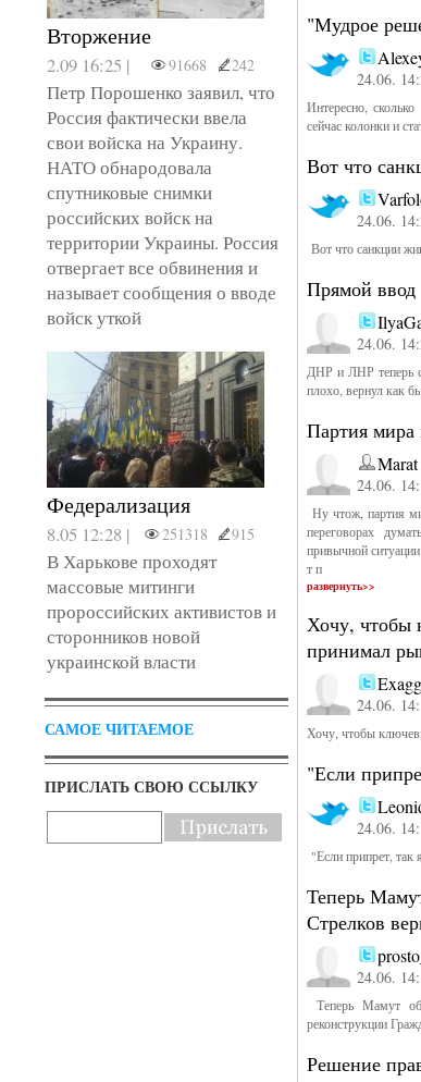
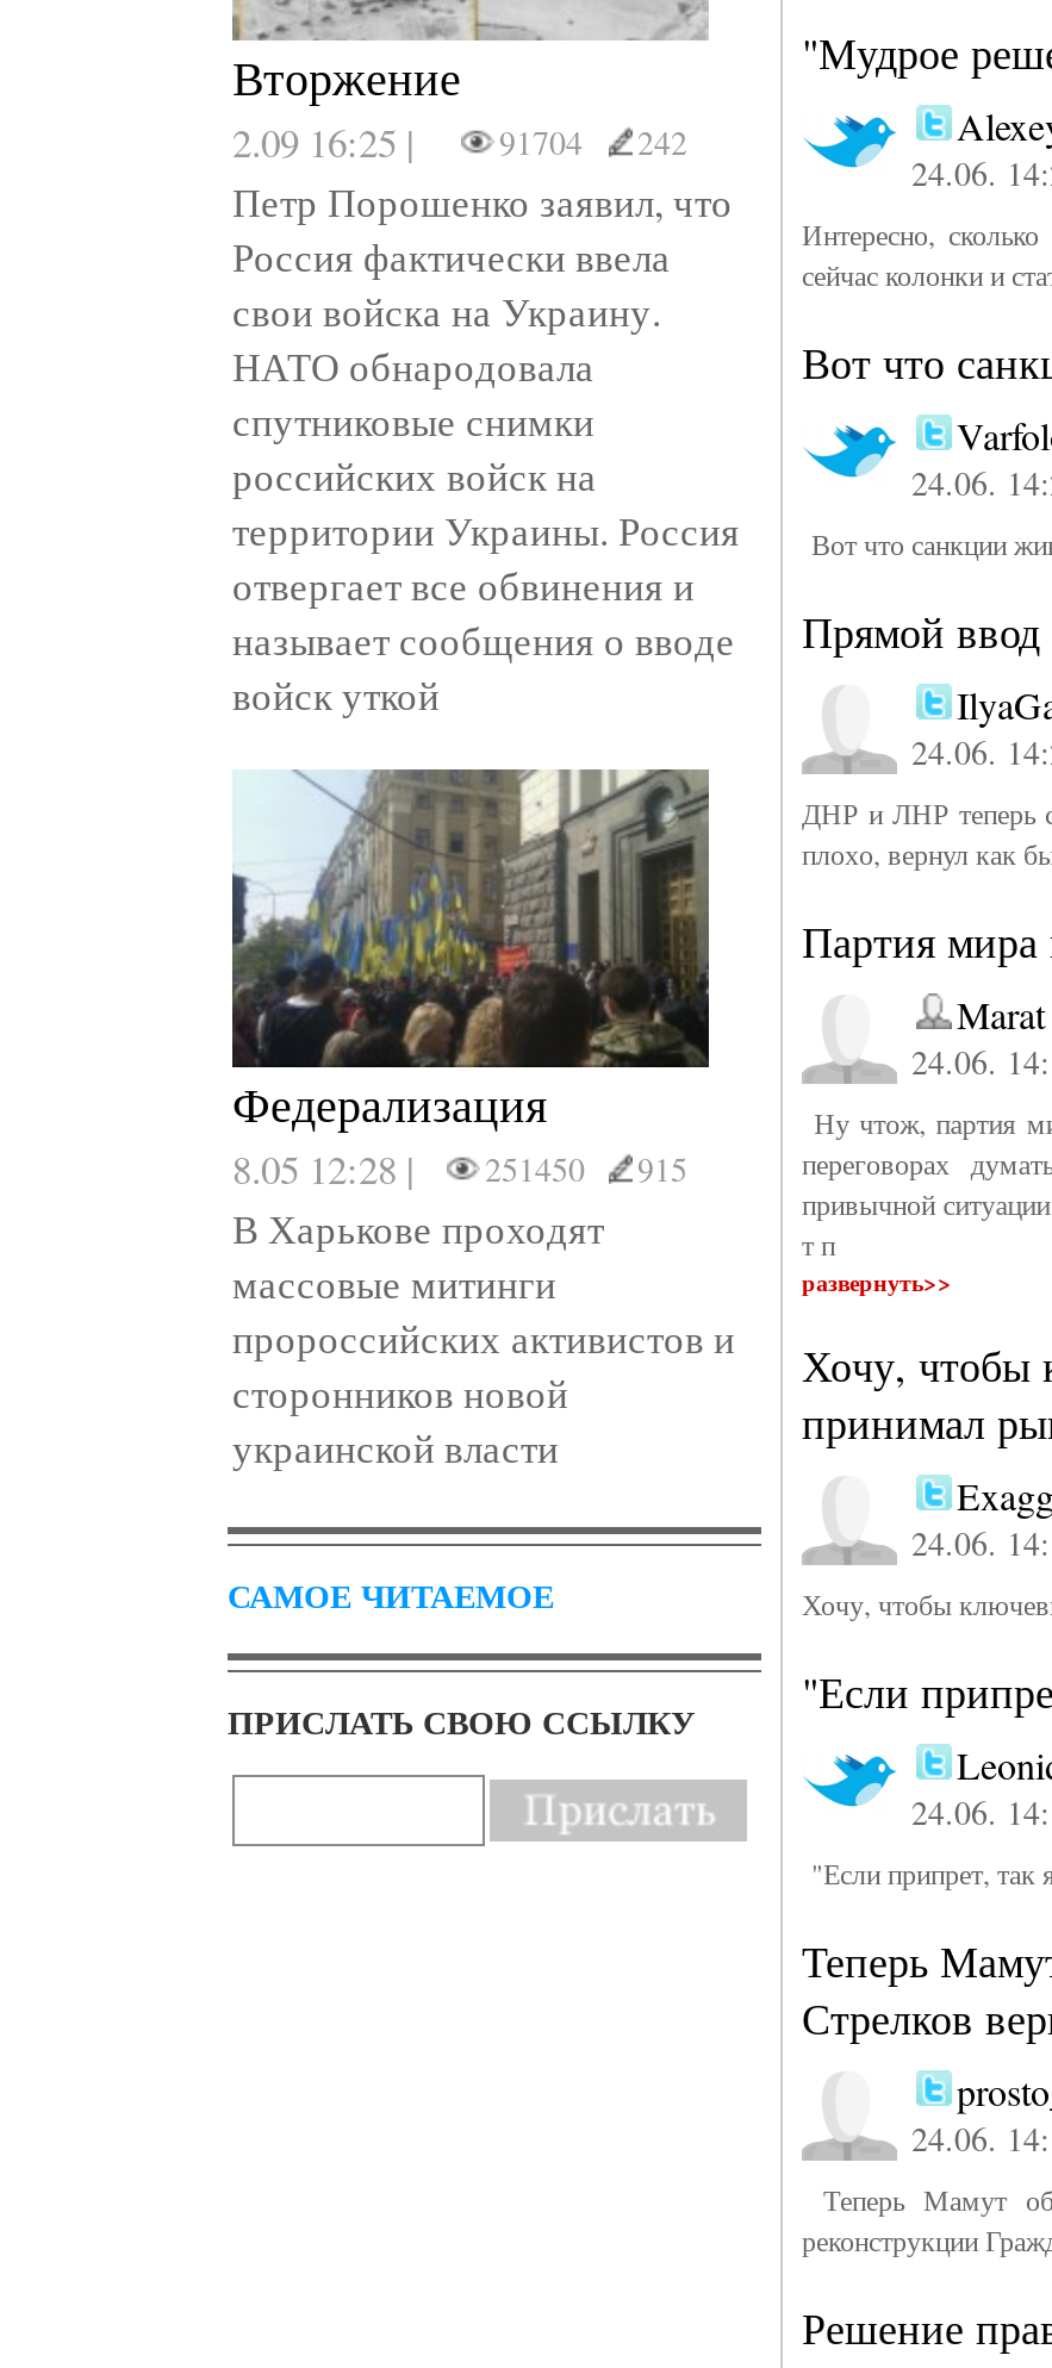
[169,54,207,75] 91668 -> [499,119,583,164] 91704
[162,524,208,544] 251318 -> [485,1146,585,1191] 251450

